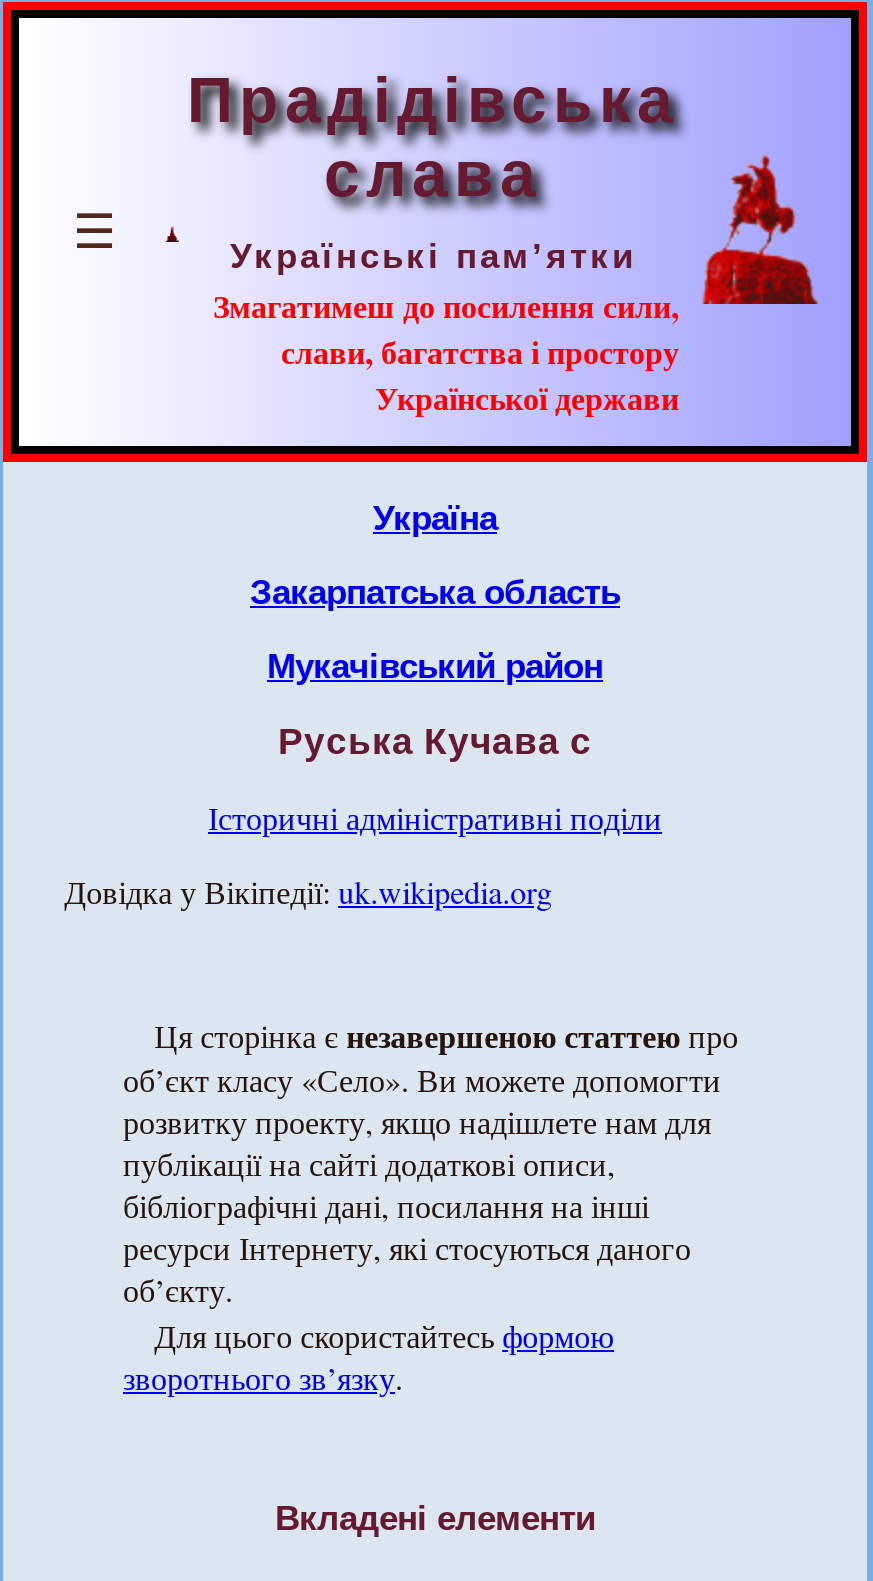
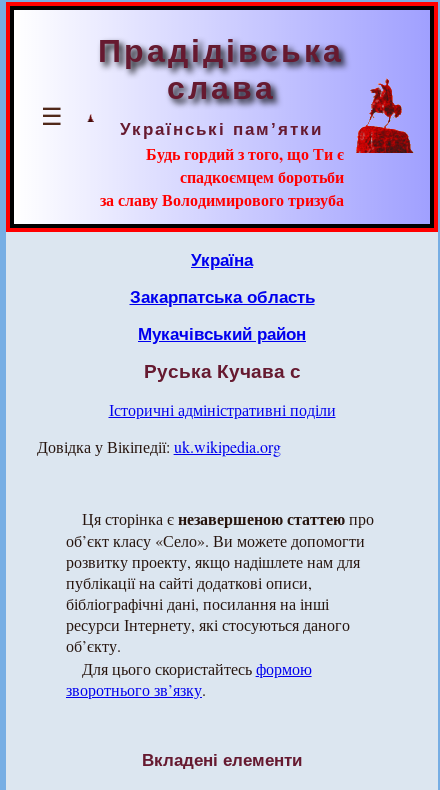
[213,282,679,420] Змагатимеш до посилення сили, | слави, багатства і простору | Української держави -> [100,142,344,211] Будь гордий з того, що Ти є | спадкоємцем боротьби | за славу Володимирового тризуба

